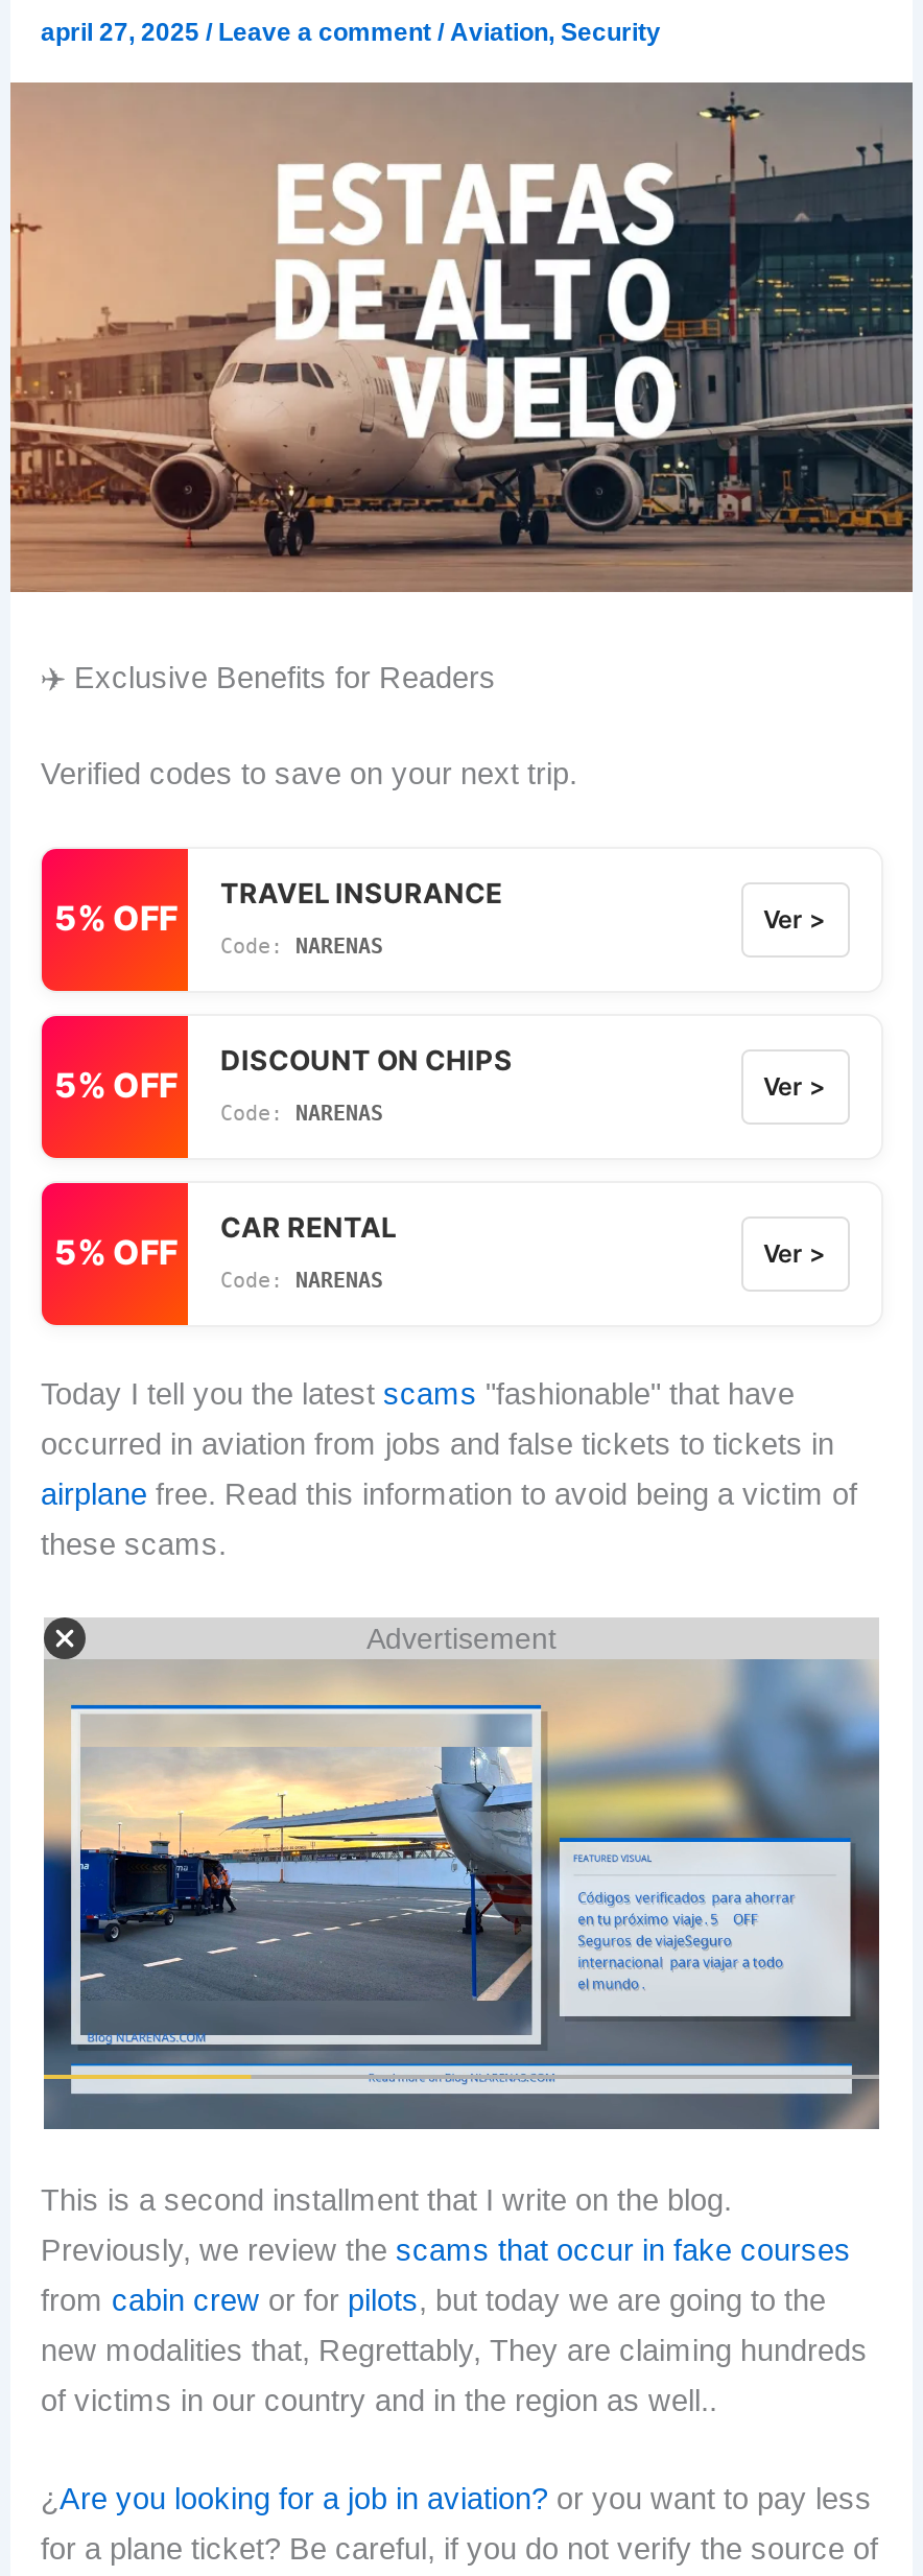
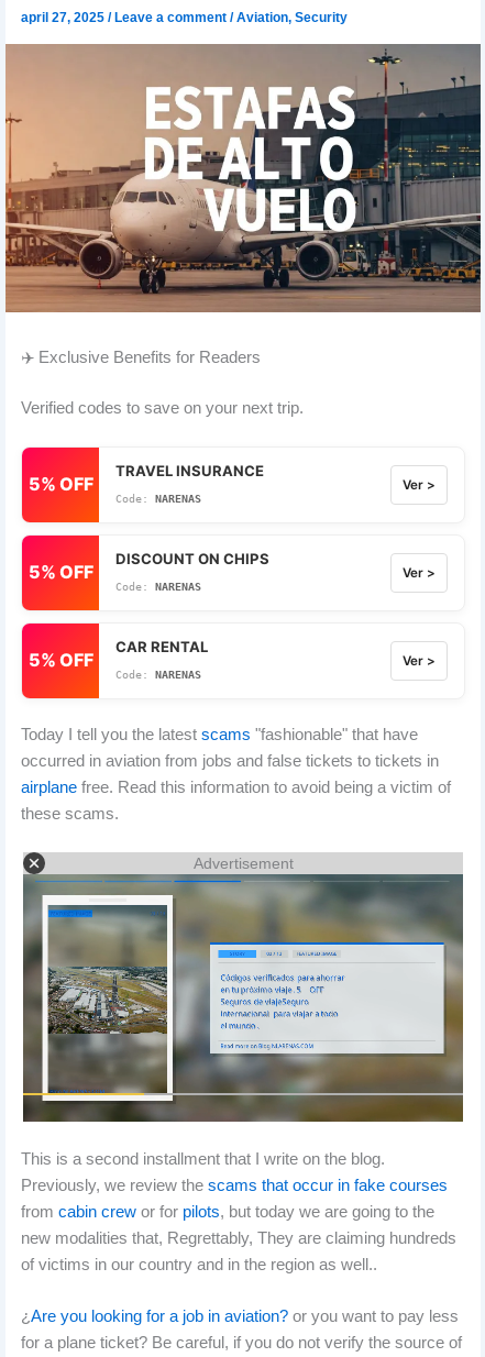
[42,1659,881,2129] [image] -> [22,873,464,1122] [image]

